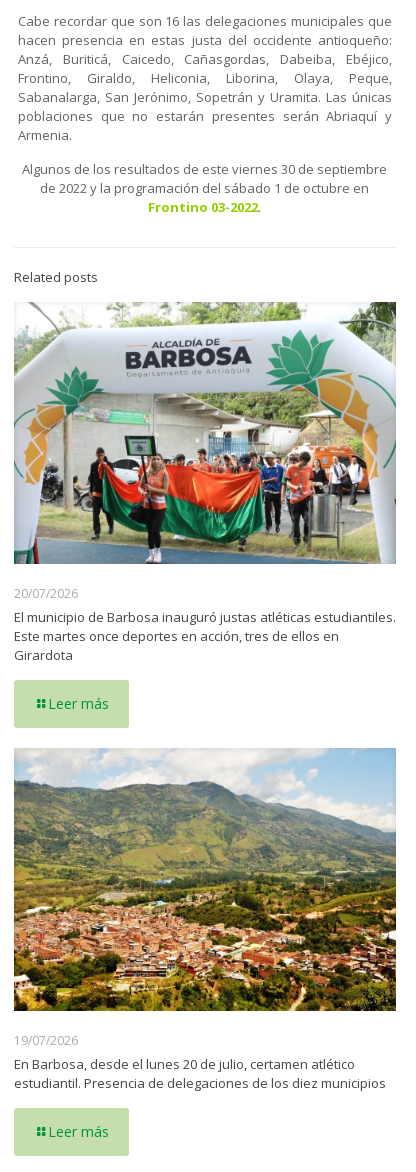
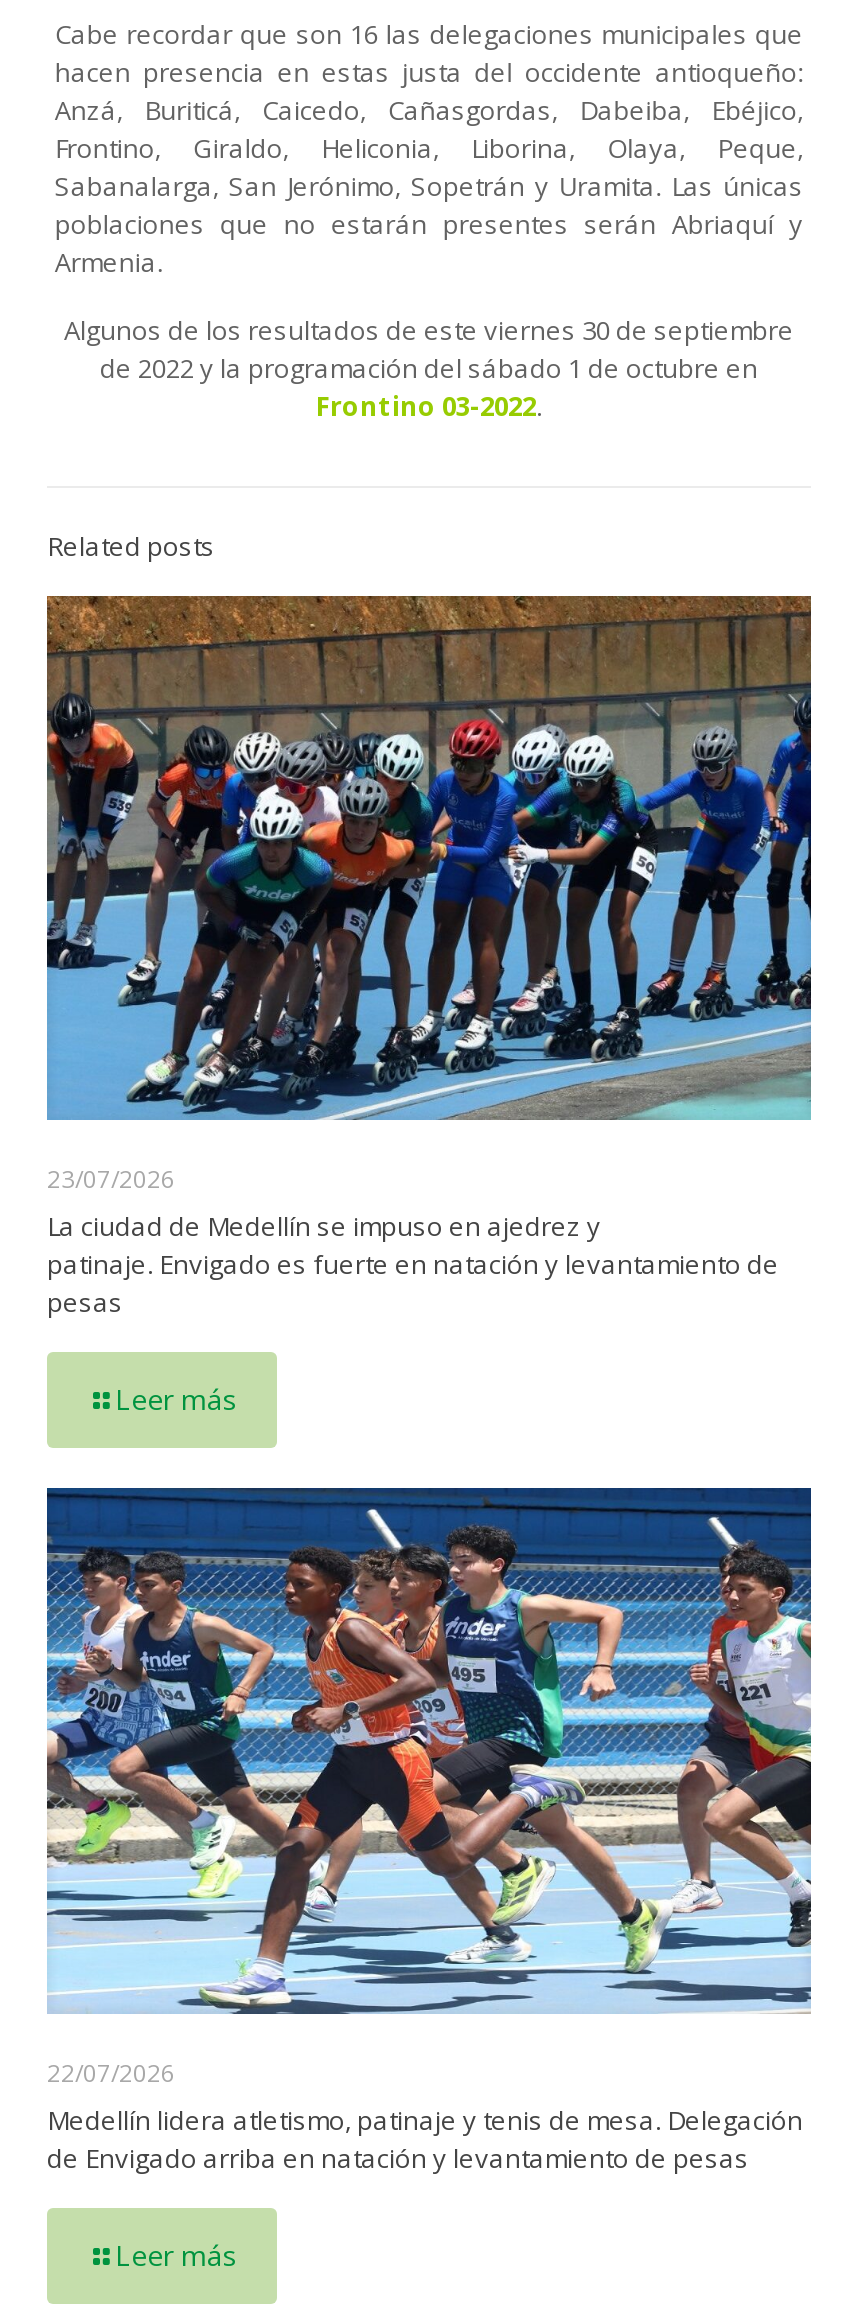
[13,301,397,664] [image] | 20/07/2026 | El municipio de Barbosa inauguró justas atléticas estudiantiles. | Este martes once deportes en acción, tres de ellos en | Girardota -> [45,594,813,1321] [image] | 23/07/2026 | La ciudad de Medellín se impuso en ajedrez y | patinaje. Envigado es fuerte en natación y levantamiento de | pesas
[13,748,397,1092] [image] | 19/07/2026 | En Barbosa, desde el lunes 20 de julio, certamen atlético | estudiantil. Presencia de delegaciones de los diez municipios -> [45,1486,813,2176] [image] | 22/07/2026 | Medellín lidera atletismo, patinaje y tenis de mesa. Delegación | de Envigado arriba en natación y levantamiento de pesas

